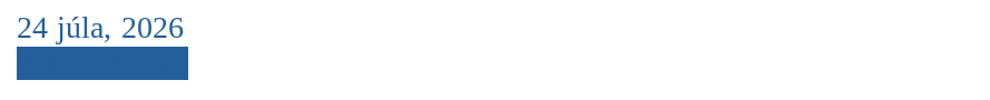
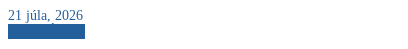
[17,11,184,44] 24 júla, 2026 -> [8,8,83,23] 21 júla, 2026

